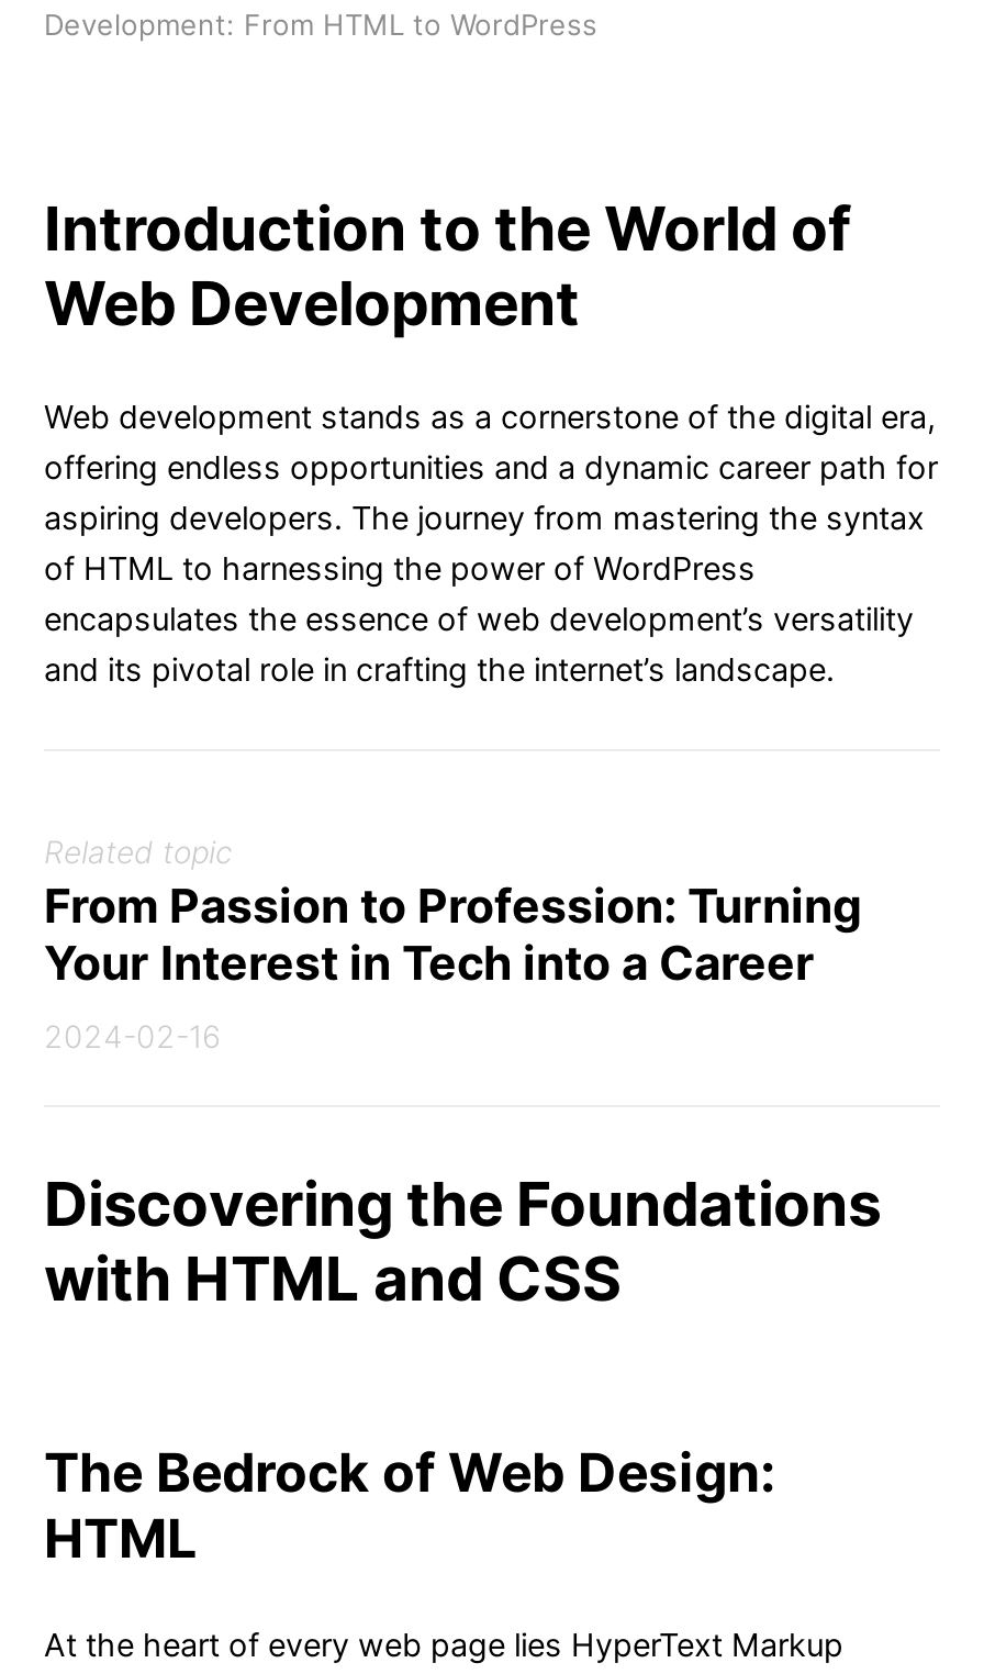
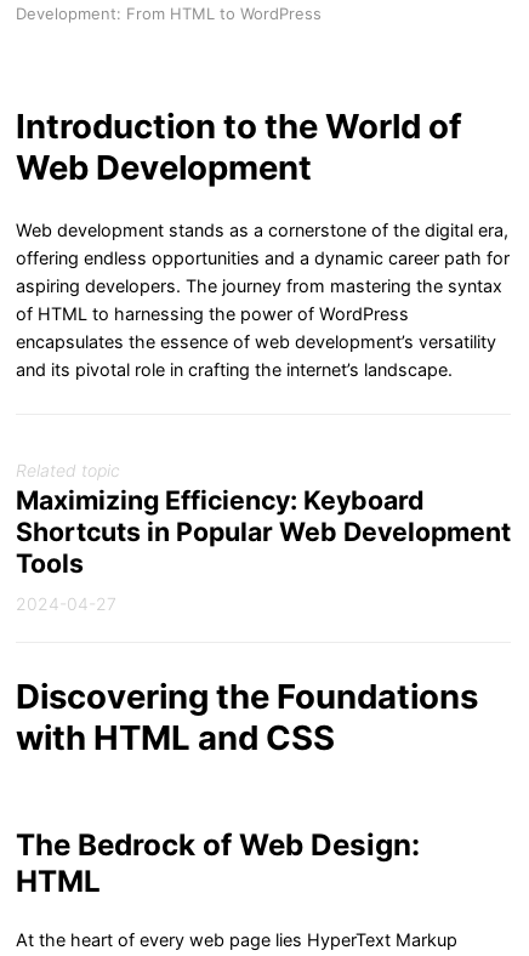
[44,876,861,990] From Passion to Profession: Turning | Your Interest in Tech into a Career -> [16,484,511,578] Maximizing Efficiency: Keyboard | Shortcuts in Popular Web Development | Tools
[44,1016,222,1054] 2024-02-16 -> [16,593,116,614] 2024-04-27

